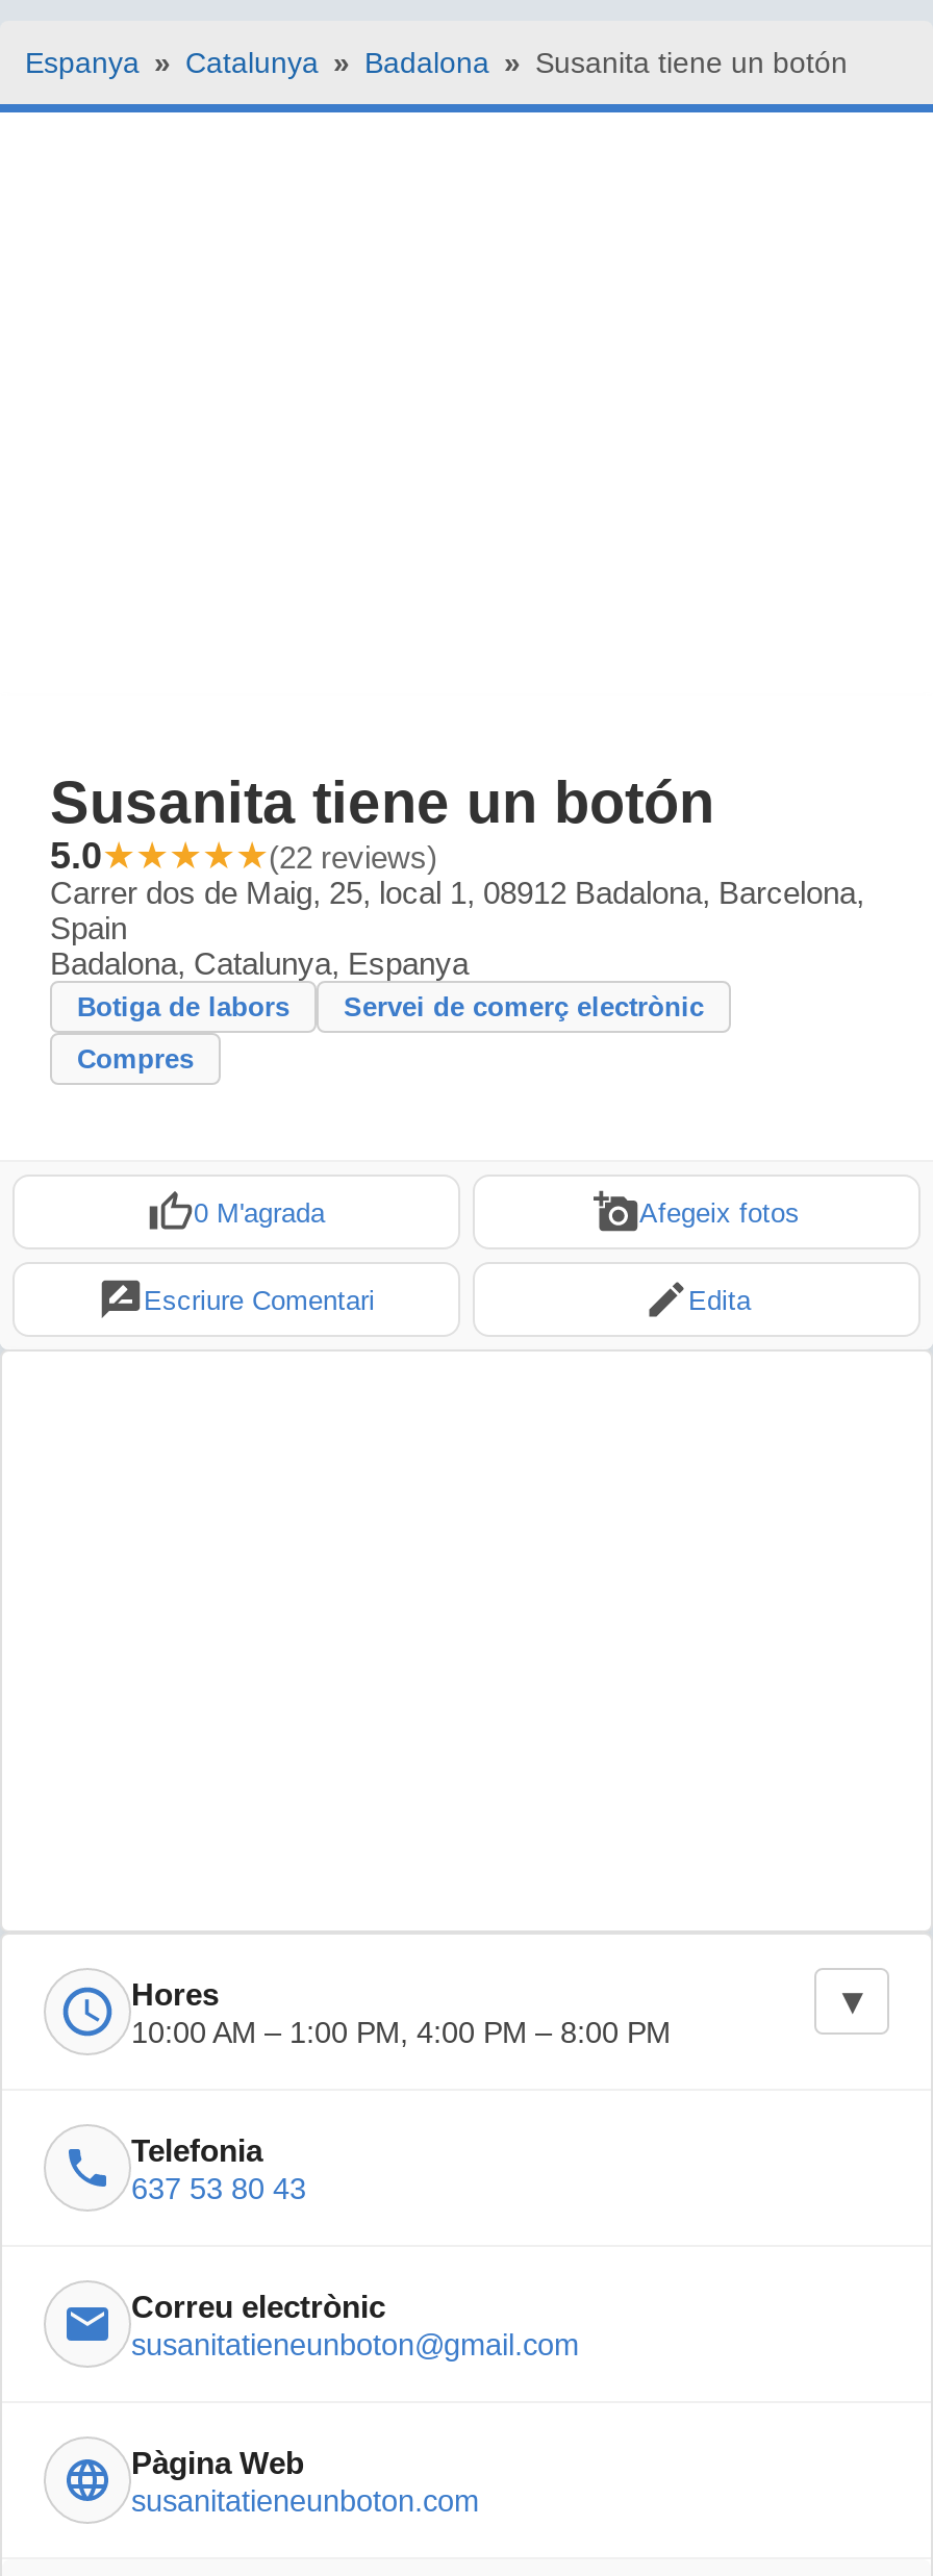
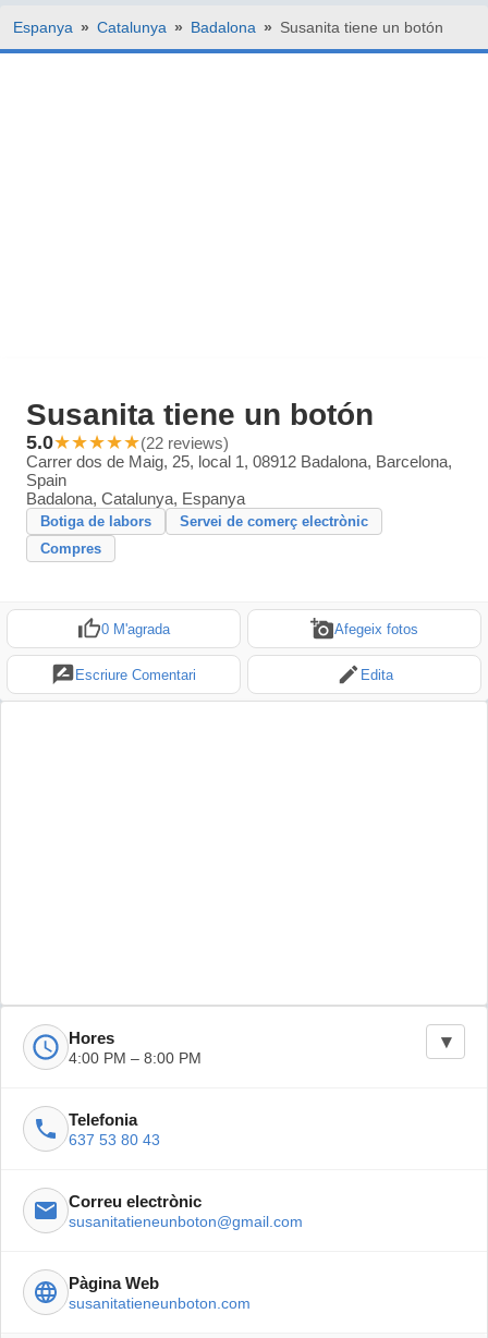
[131,2015,671,2048] 10:00 AM – 1:00 PM, 4:00 PM – 8:00 PM -> [69,1049,202,1066] 4:00 PM – 8:00 PM

